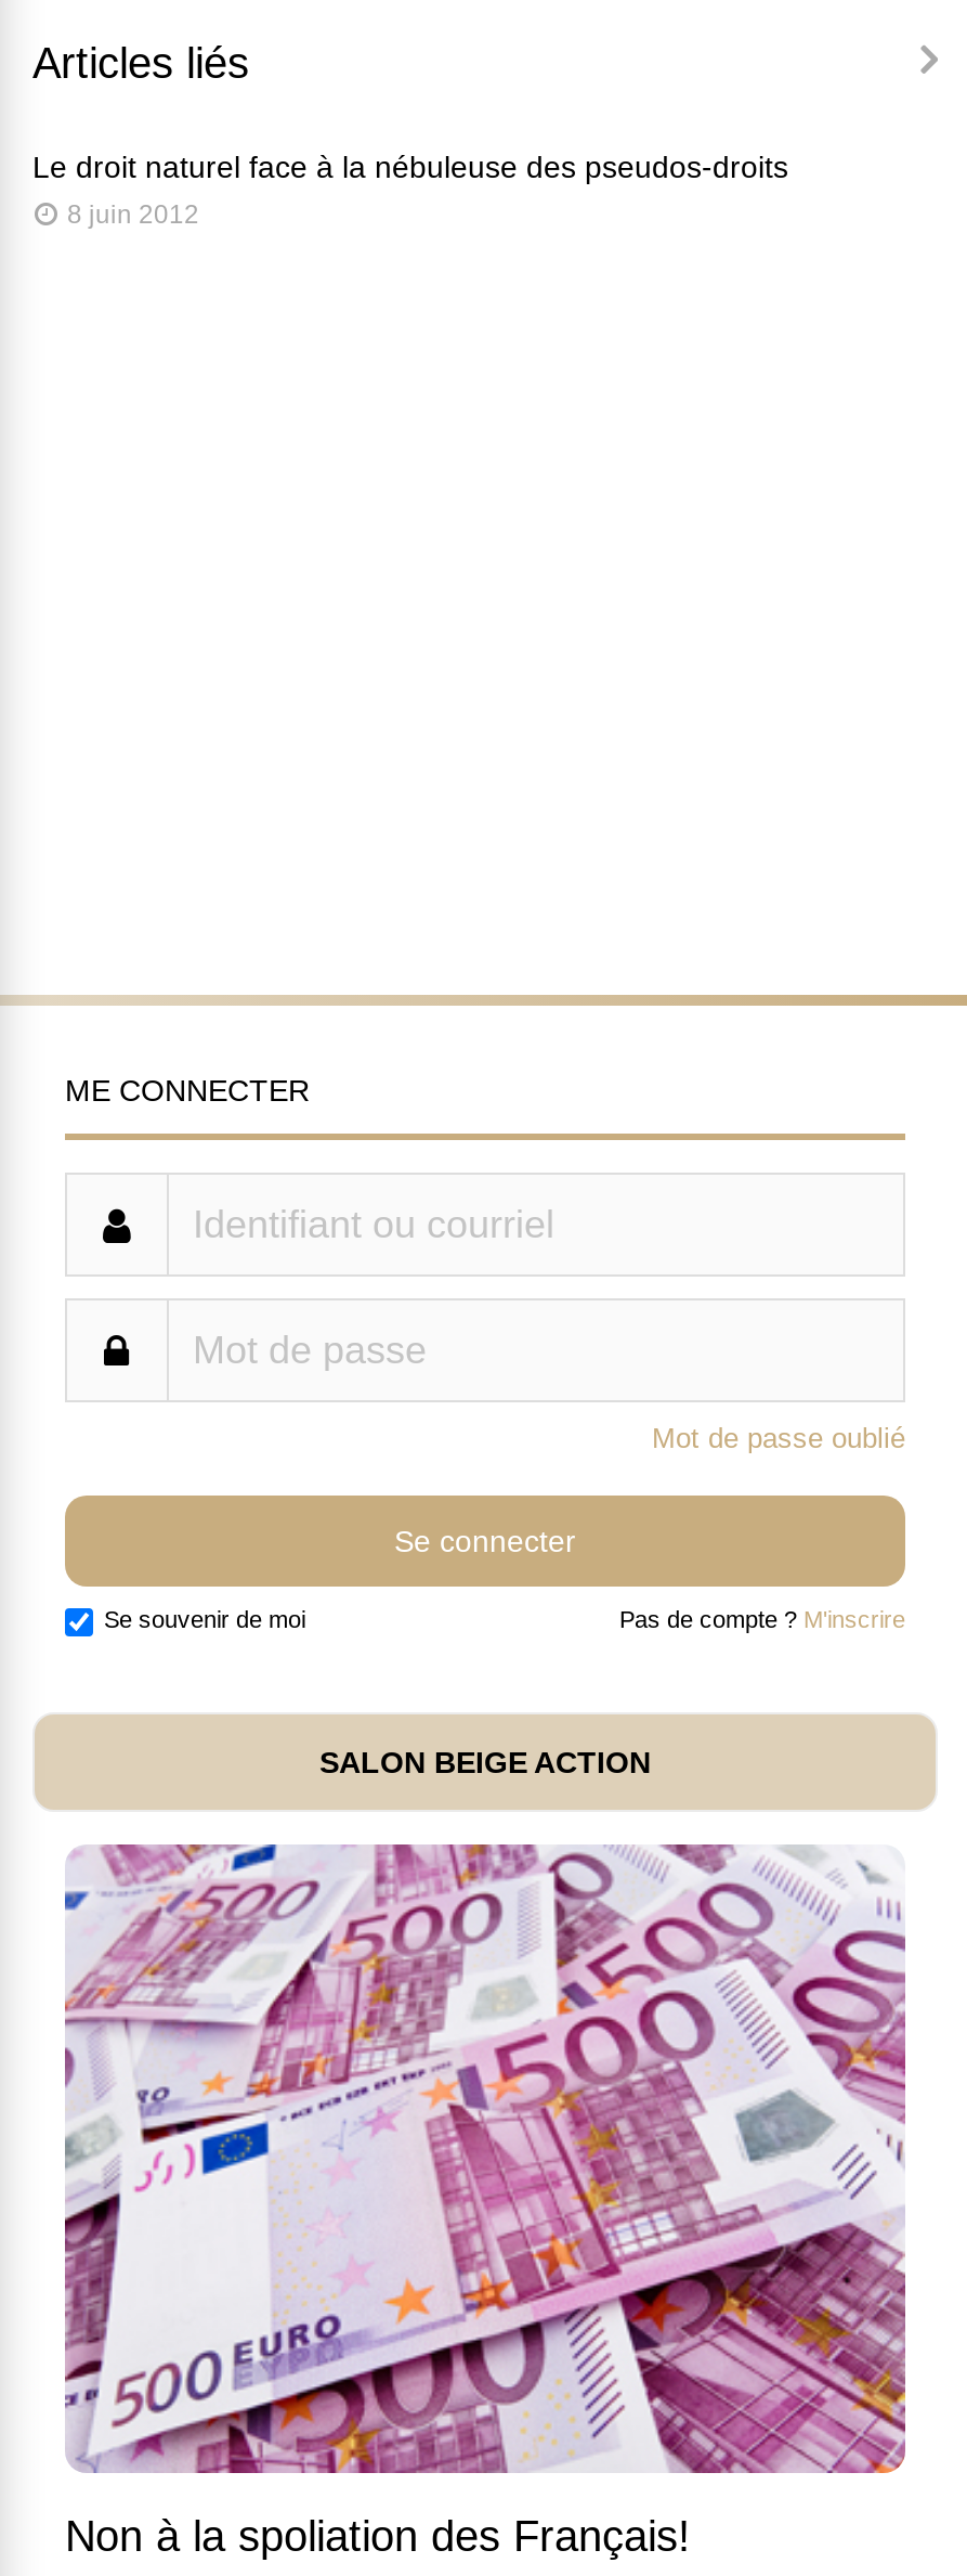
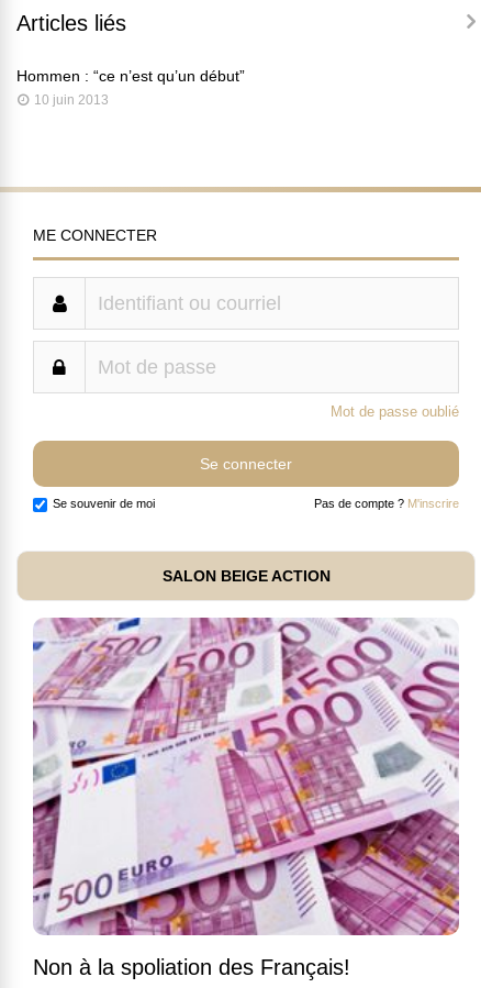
[32,150,788,230] Le droit naturel face à la nébuleuse des pseudos-droits | 8 juin 2012 -> [16,67,245,108] Hommen : “ce n’est qu’un début” | 10 juin 2013

